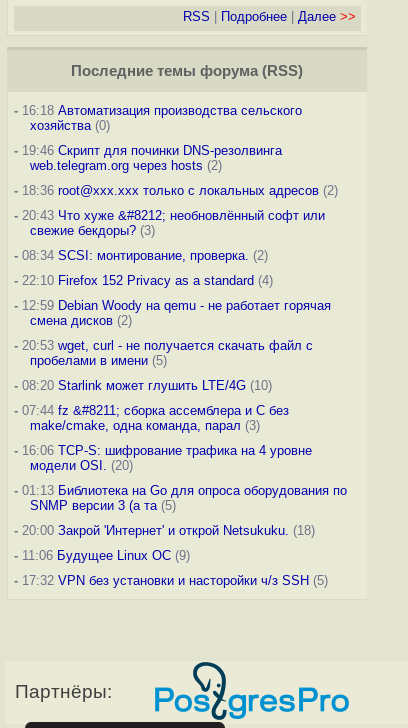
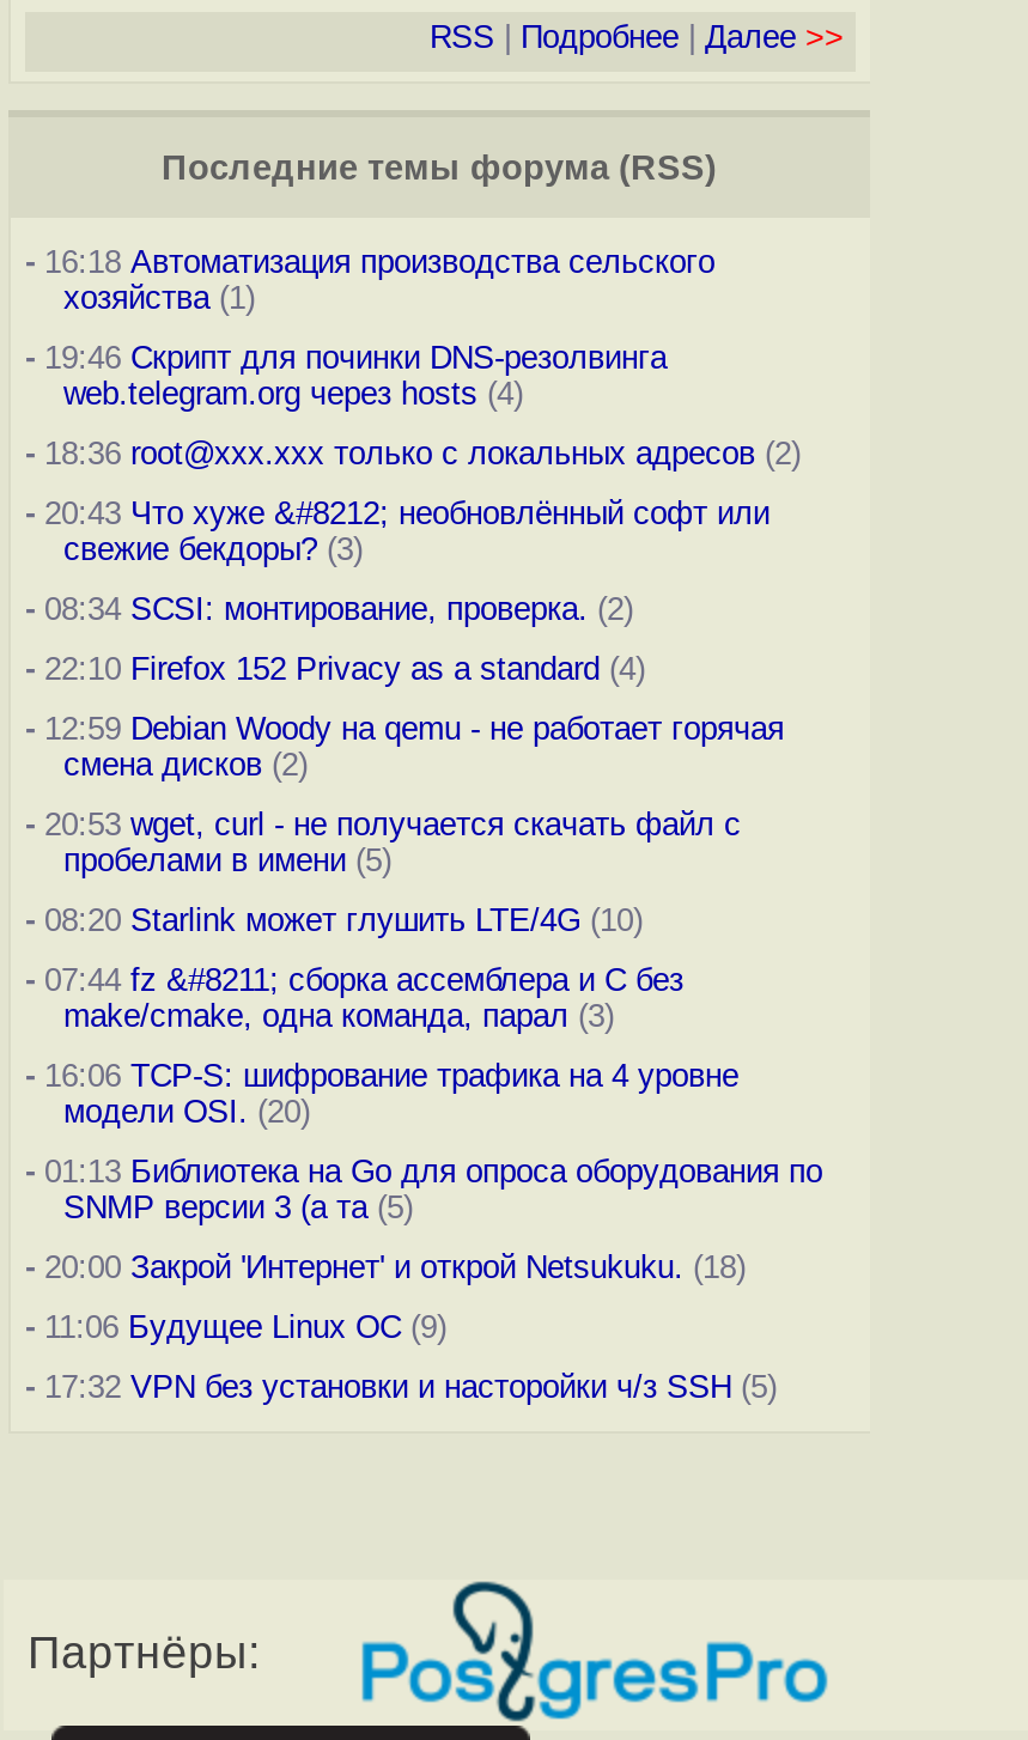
[30,118,110,133] хозяйства (0) -> [63,280,255,316] хозяйства (1)
[30,158,222,173] web.telegram.org через hosts (2) -> [63,376,523,412] web.telegram.org через hosts (4)

